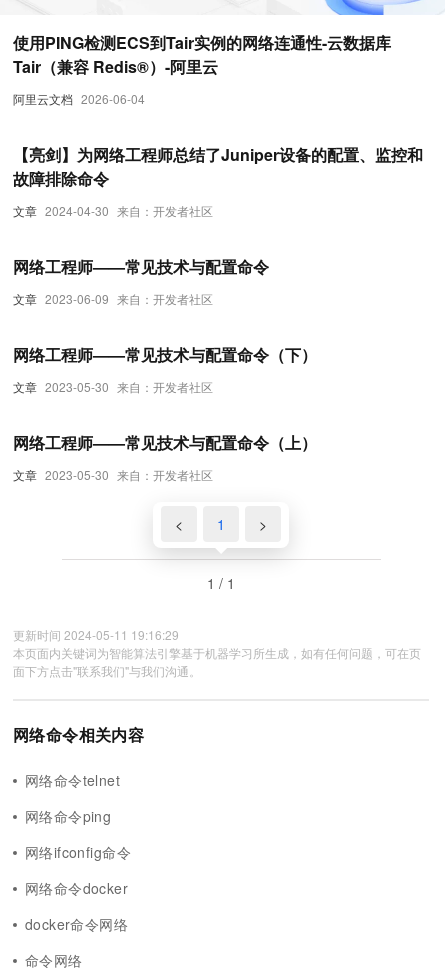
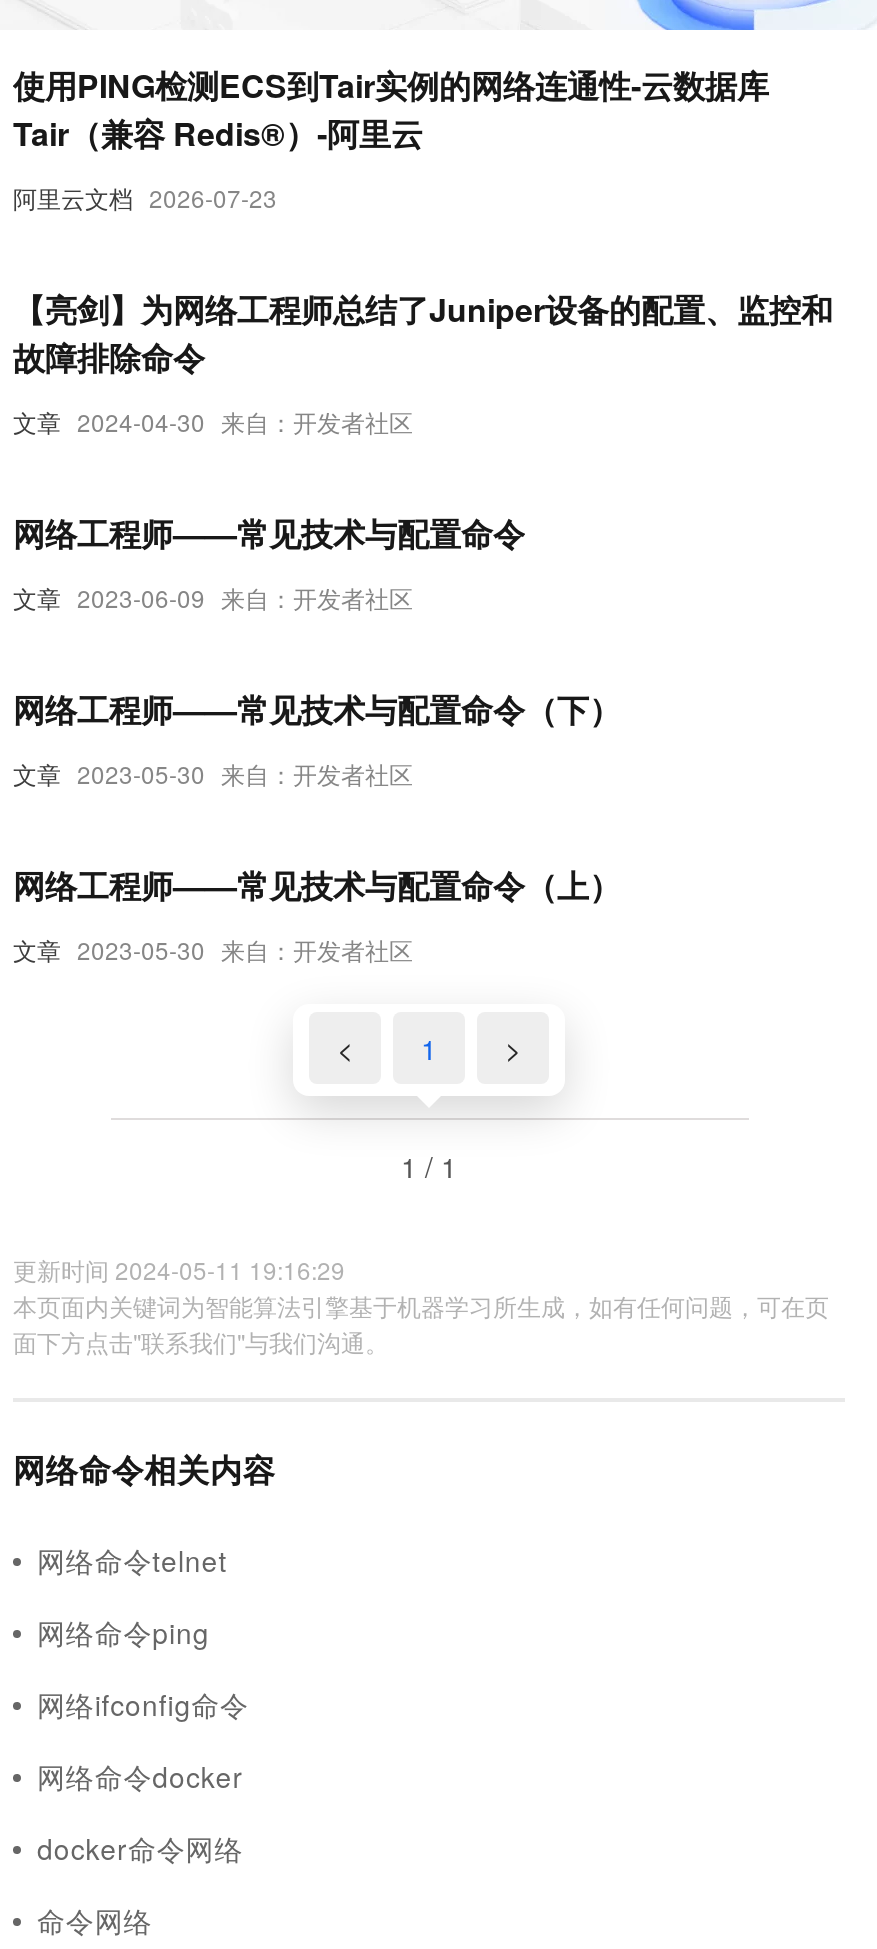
[13,90,145,107] 阿里云文档 2026-06-04 -> [13,180,277,214] 阿里云文档 2026-07-23

